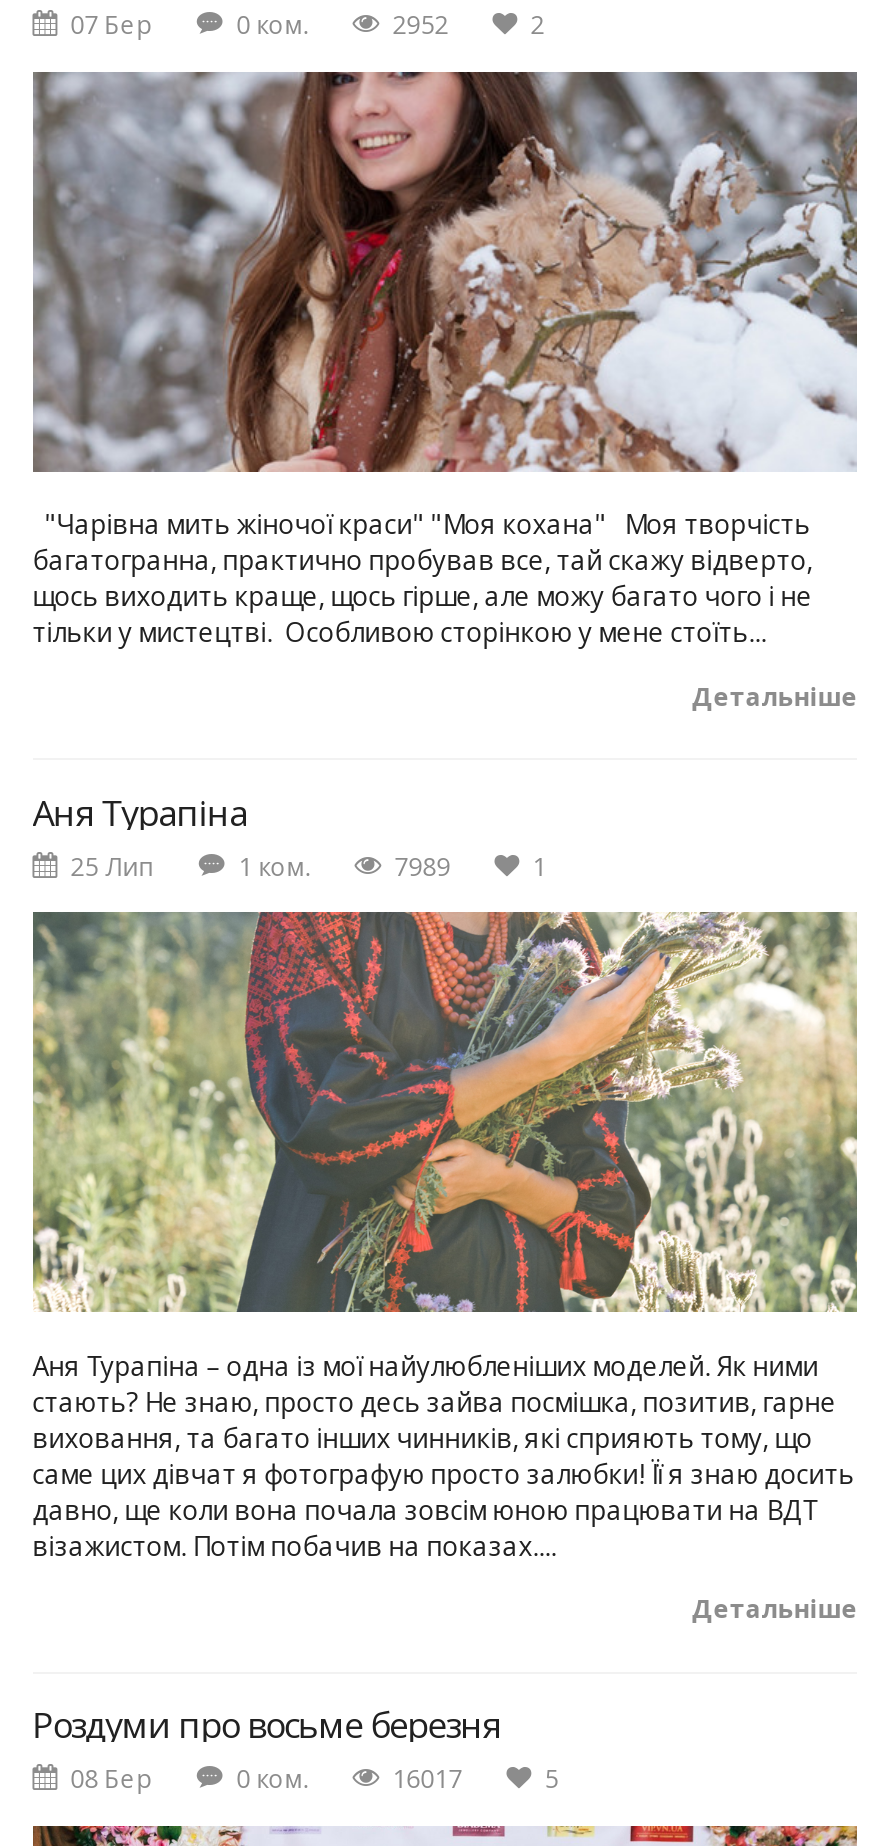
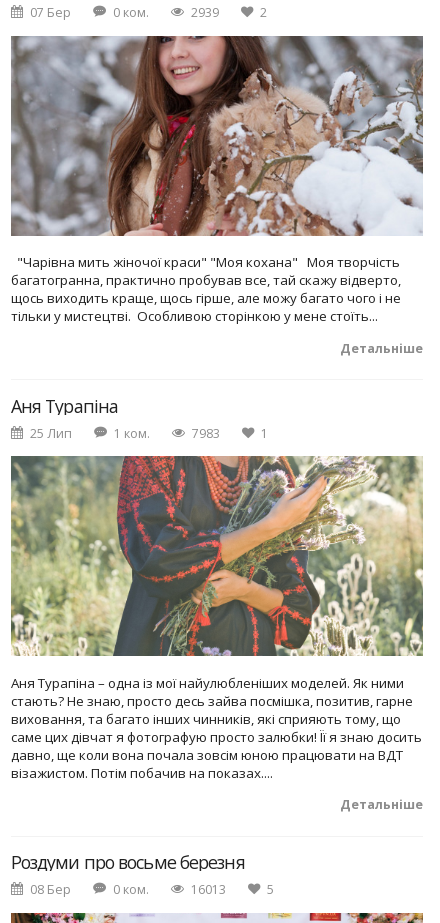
[393,8,449,42] 2952 -> [191,4,219,21] 2939
[395,849,451,883] 7989 -> [192,425,220,442] 7983
[393,1763,463,1797] 16017 -> [191,881,226,898] 16013

